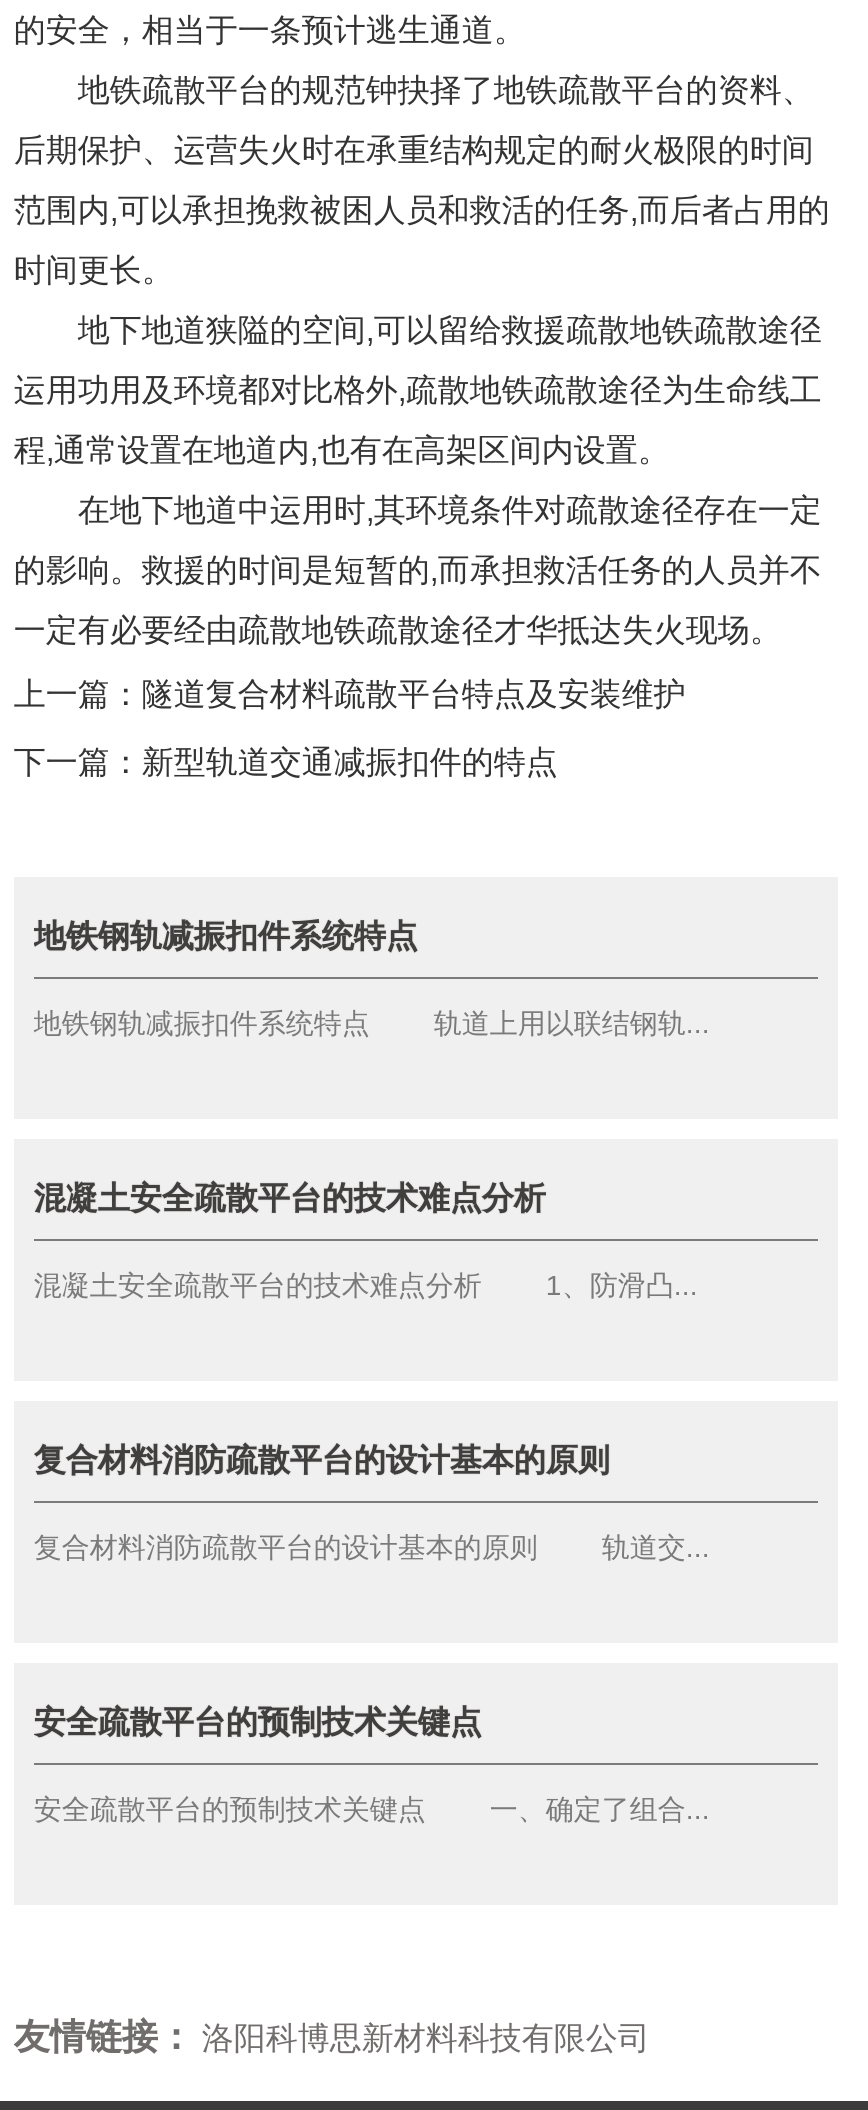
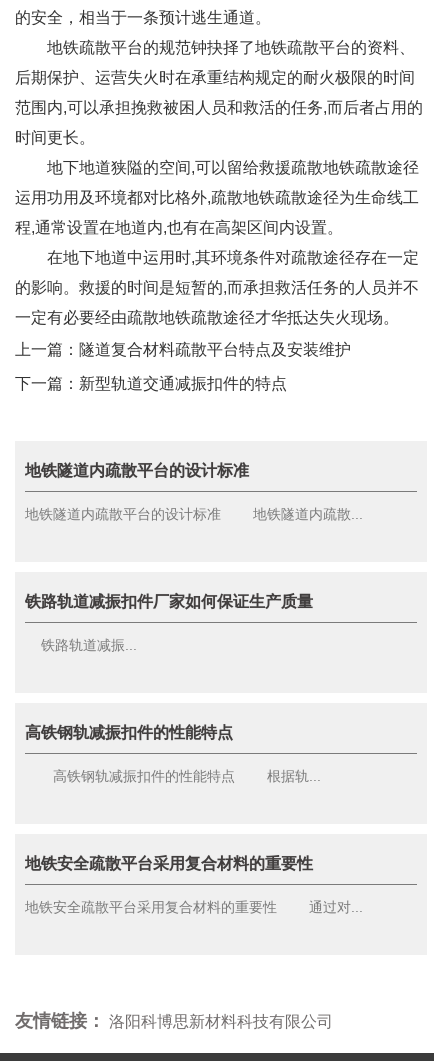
[34,919,418,953] 地铁钢轨减振扣件系统特点 -> [25,462,249,479] 地铁隧道内疏散平台的设计标准
[34,1007,710,1039] 地铁钢轨减振扣件系统特点 轨道上用以联结钢轨... -> [25,506,363,522] 地铁隧道内疏散平台的设计标准 地铁隧道内疏散...
[34,1181,546,1215] 混凝土安全疏散平台的技术难点分析 -> [25,593,313,610] 铁路轨道减振扣件厂家如何保证生产质量
[34,1269,698,1301] 混凝土安全疏散平台的技术难点分析 1、防滑凸... -> [25,637,137,653] 铁路轨道减振...
[34,1443,610,1477] 复合材料消防疏散平台的设计基本的原则 -> [25,724,233,741] 高铁钢轨减振扣件的性能特点
[34,1531,710,1563] 复合材料消防疏散平台的设计基本的原则 轨道交... -> [25,768,321,784] 高铁钢轨减振扣件的性能特点 根据轨...
[34,1705,482,1739] 安全疏散平台的预制技术关键点 -> [25,855,313,872] 地铁安全疏散平台采用复合材料的重要性
[34,1793,710,1825] 安全疏散平台的预制技术关键点 一、确定了组合... -> [25,899,363,915] 地铁安全疏散平台采用复合材料的重要性 通过对...

